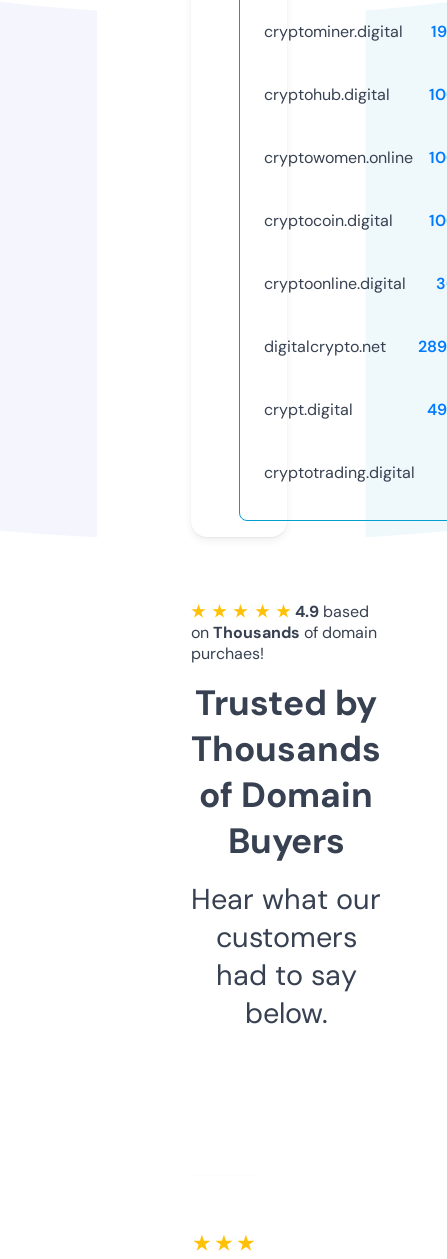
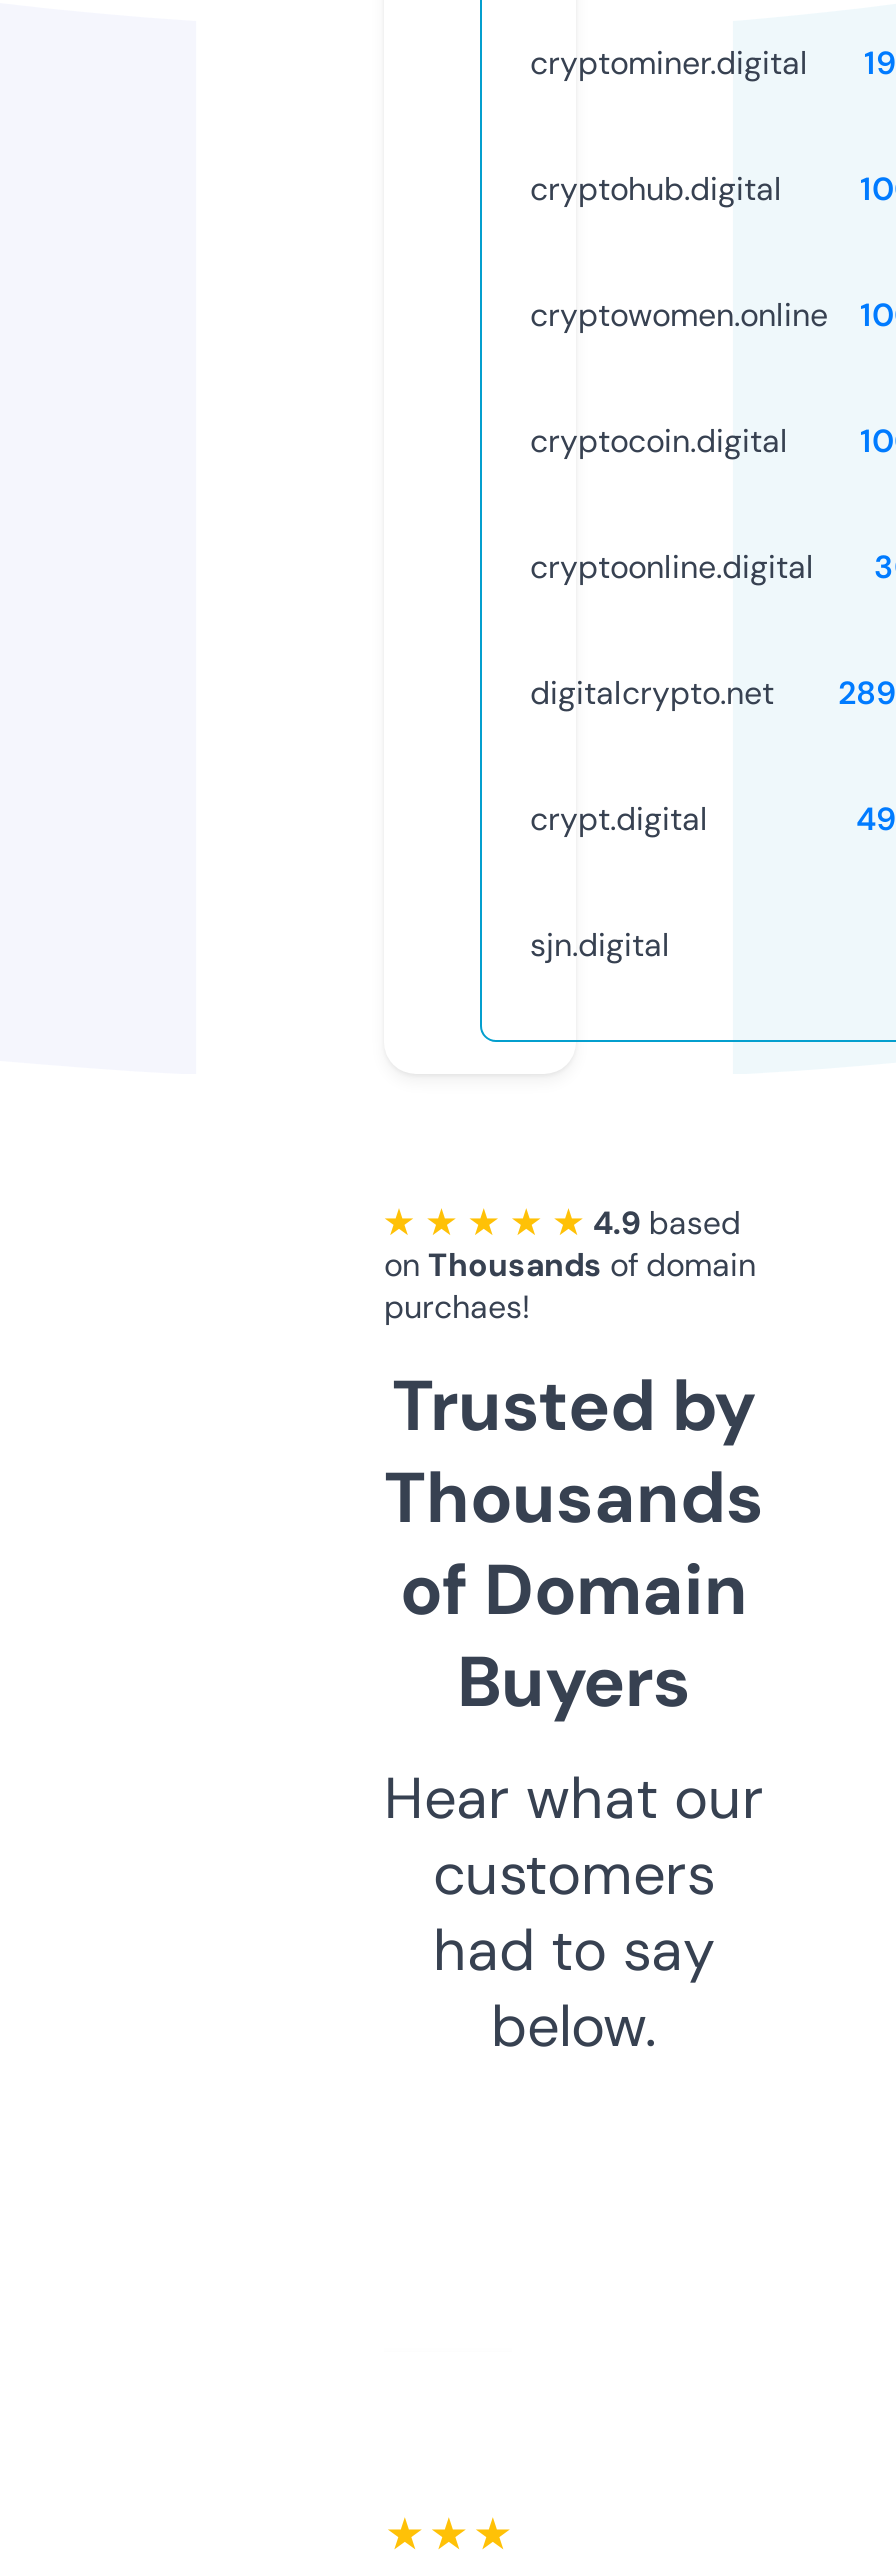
[264,462,415,483] cryptotrading.digital -> [530,924,670,966] sjn.digital

